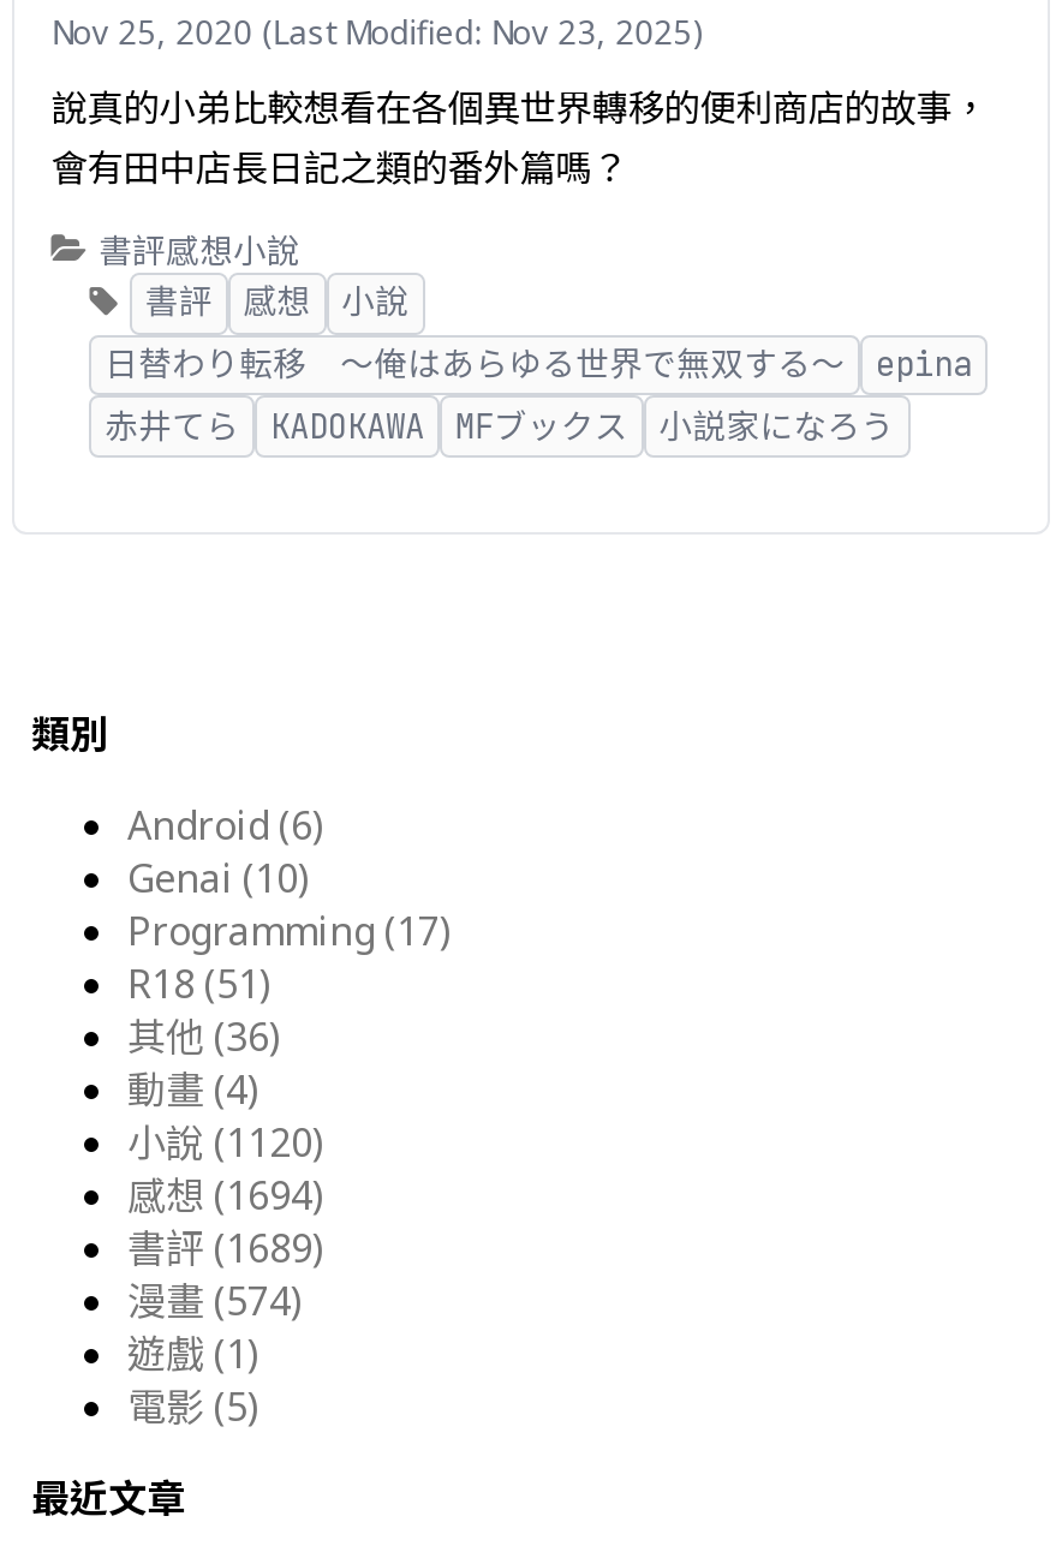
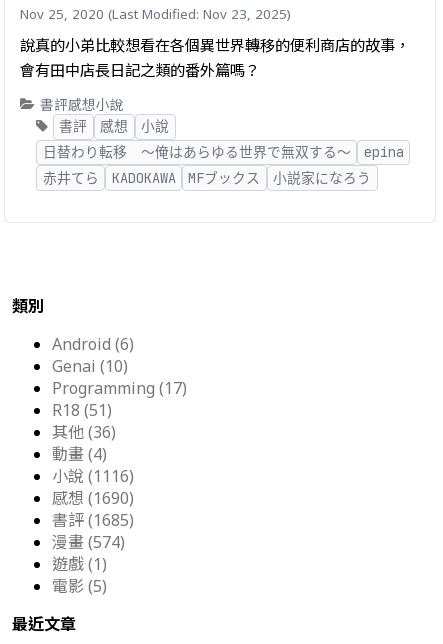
[127,1116,324,1169] 小說 (1120) -> [52,465,134,487] 小說 (1116)
[127,1169,324,1222] 感想 (1694) -> [52,487,134,509] 感想 (1690)
[127,1222,324,1275] 書評 (1689) -> [52,509,134,531] 書評 (1685)

